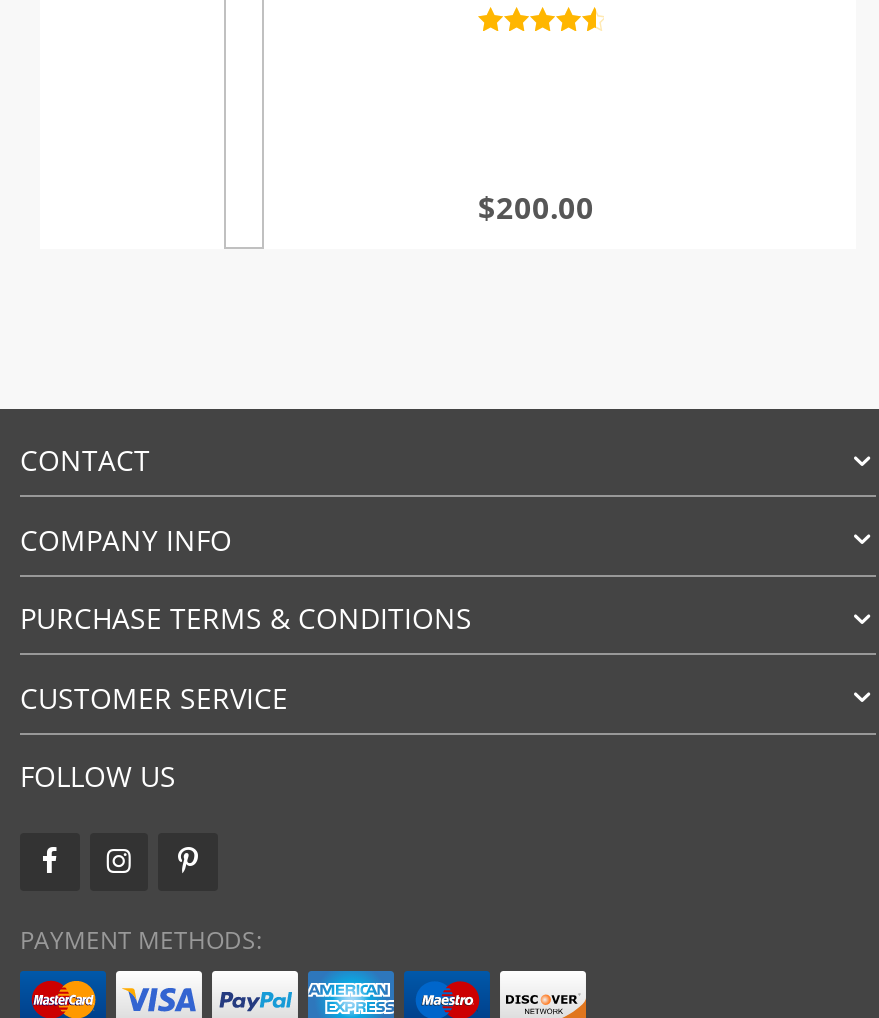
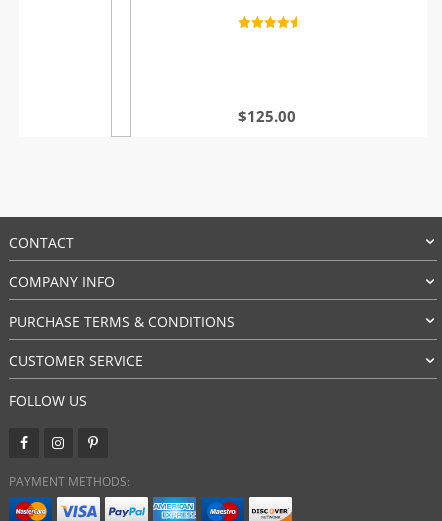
[478,186,594,226] $200.00 -> [238,106,296,126] $125.00

